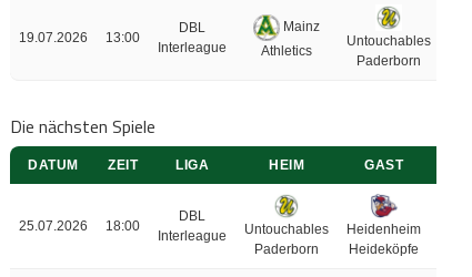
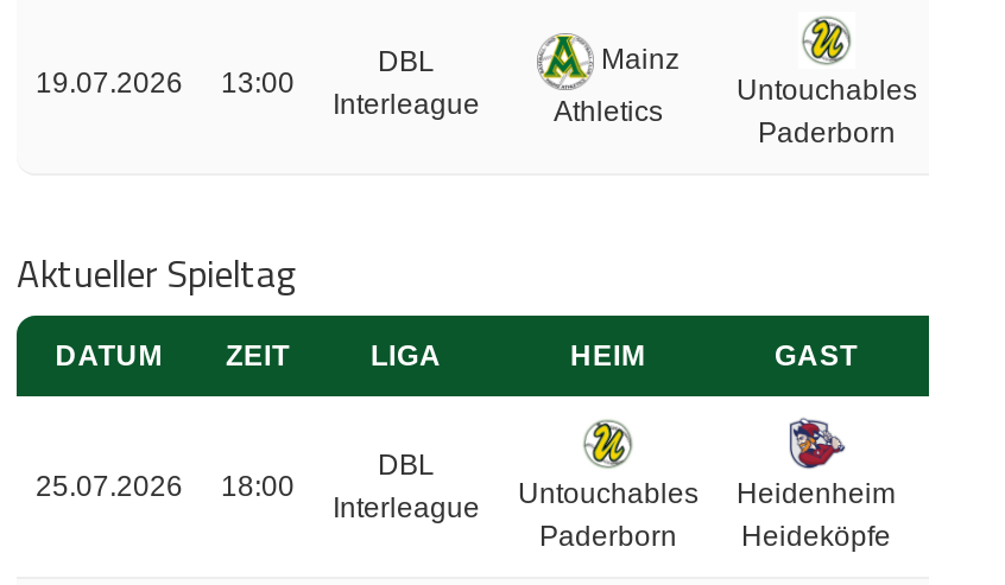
[10,113,155,140] Die nächsten Spiele -> [17,245,297,302] Aktueller Spieltag

